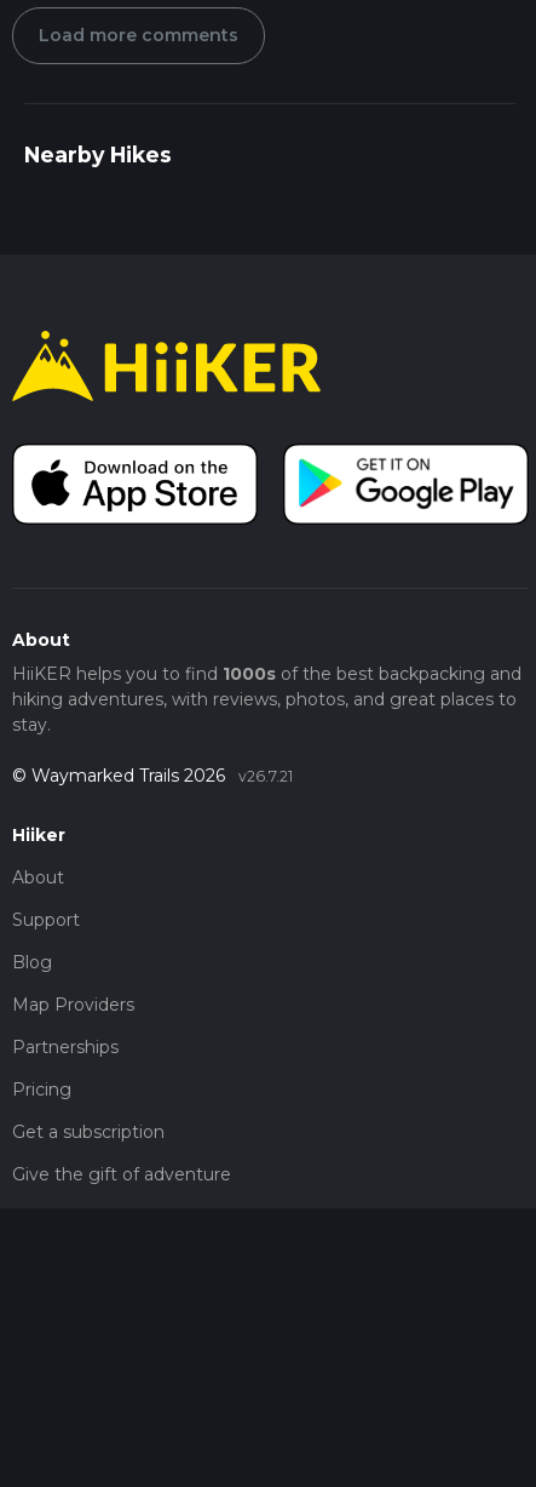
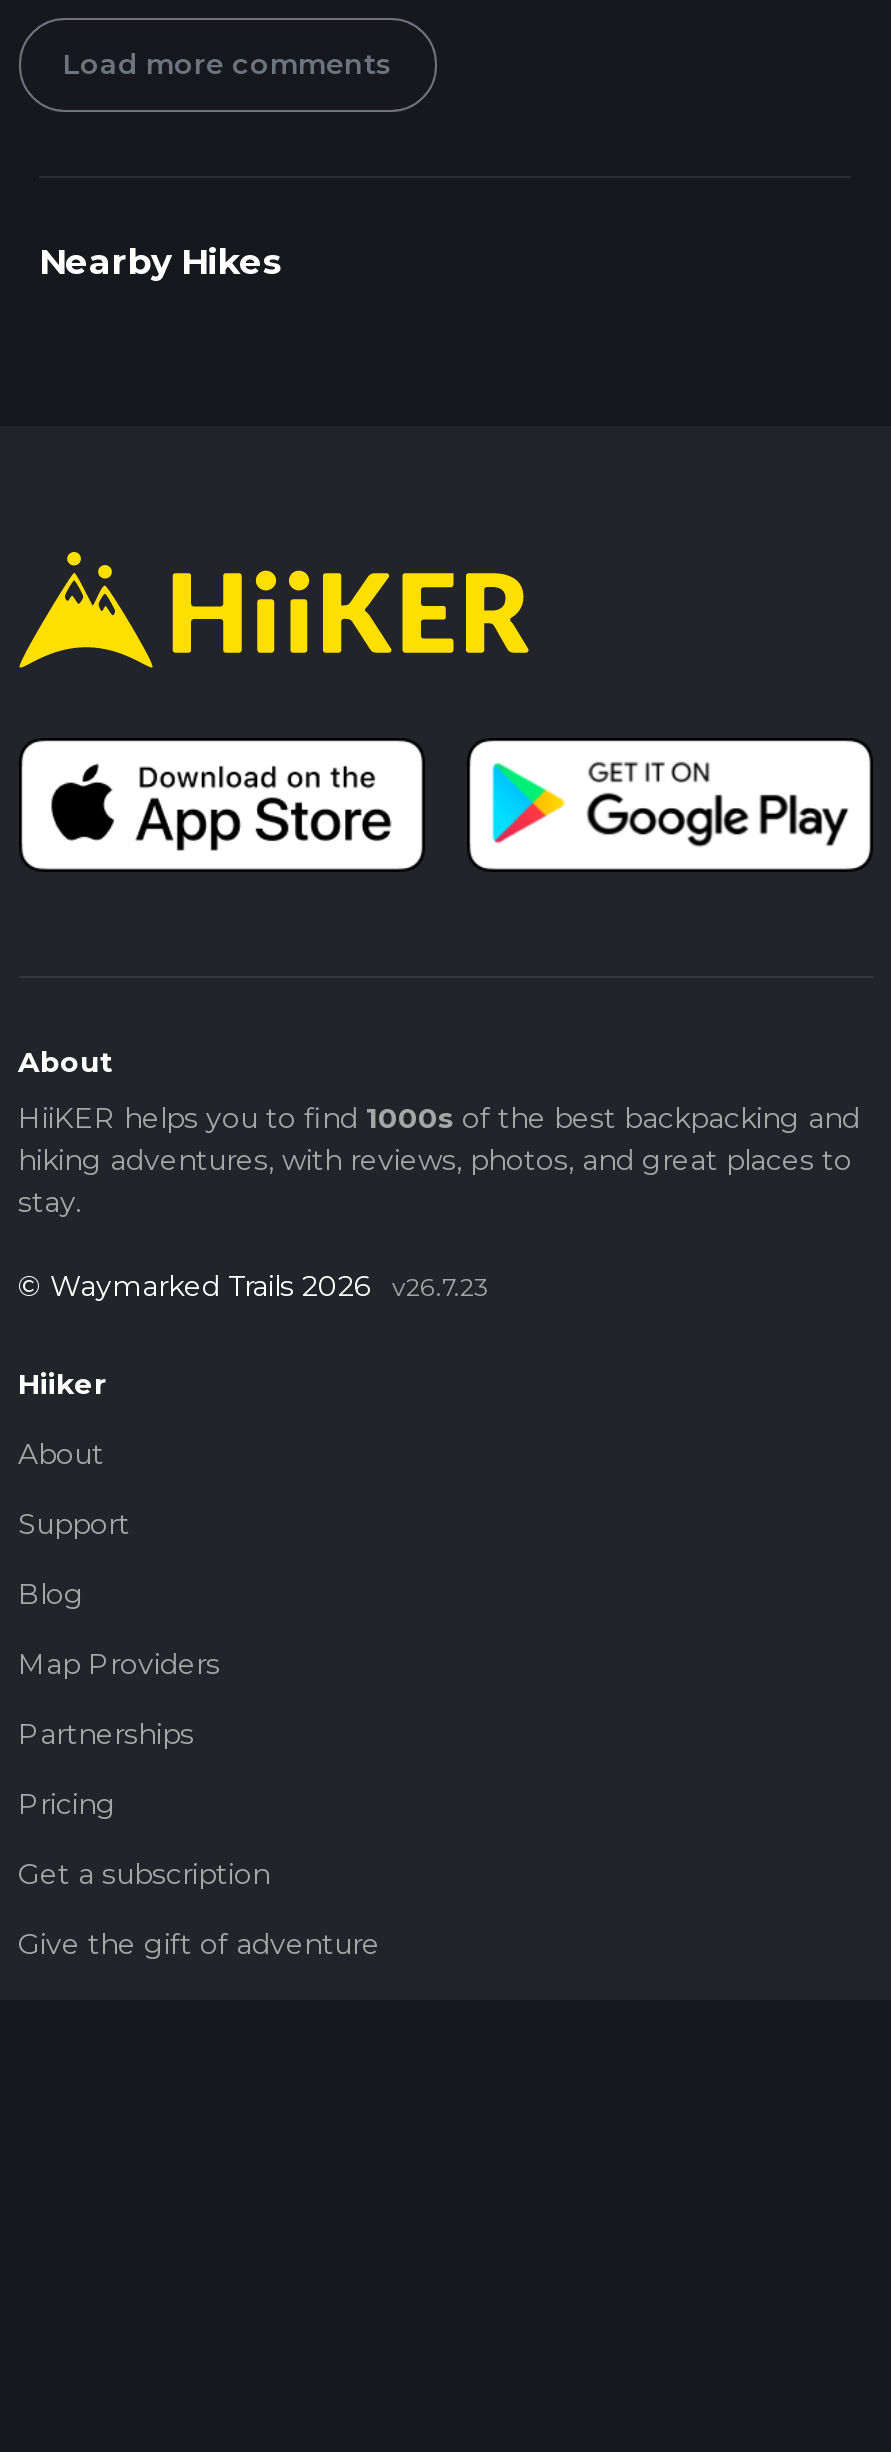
[11,764,292,786] © Waymarked Trails 2026 v26.7.21 -> [18,1268,488,1304] © Waymarked Trails 2026 v26.7.23

